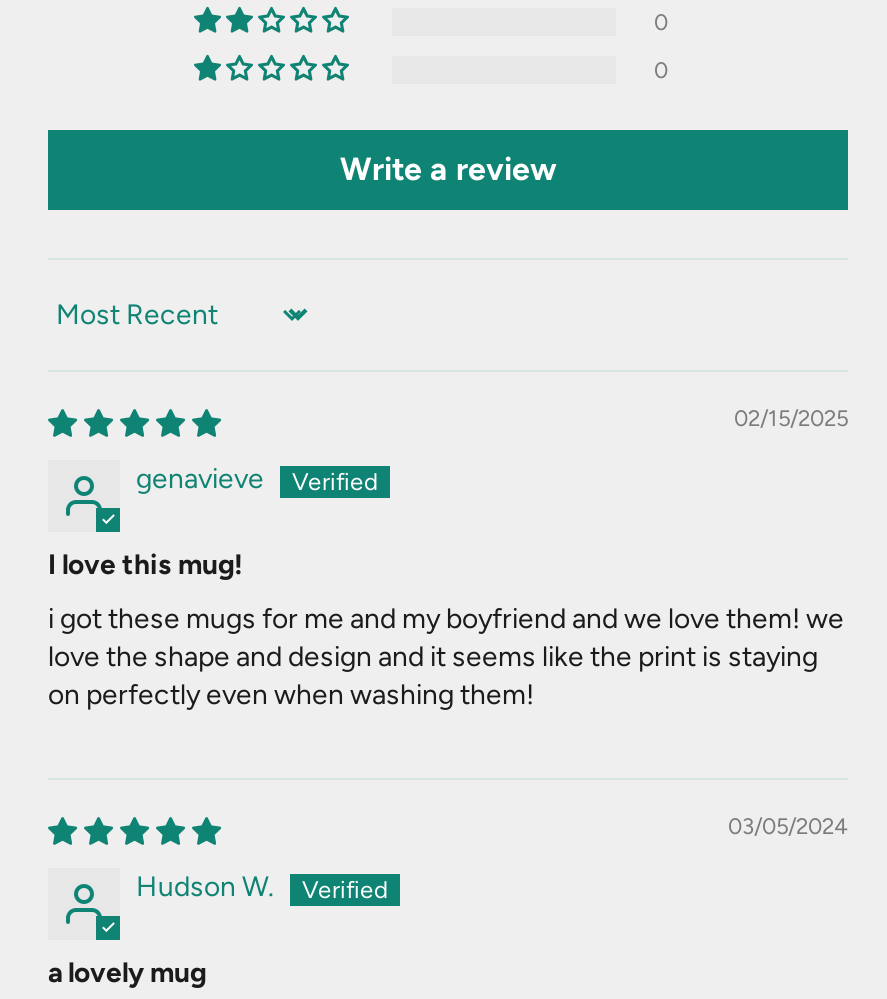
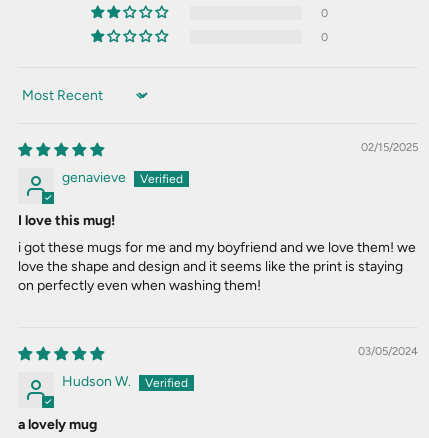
[340,150,556,188] Write a review -> none

